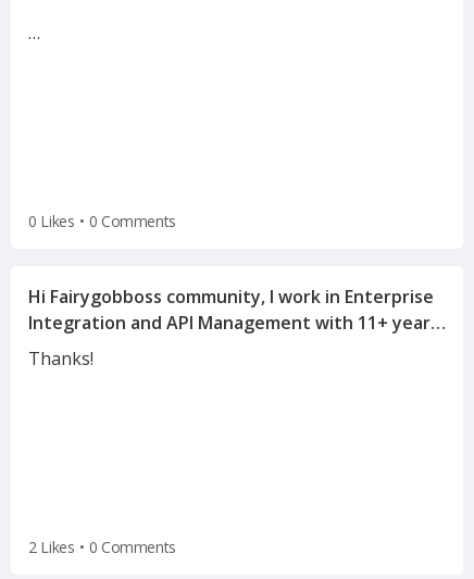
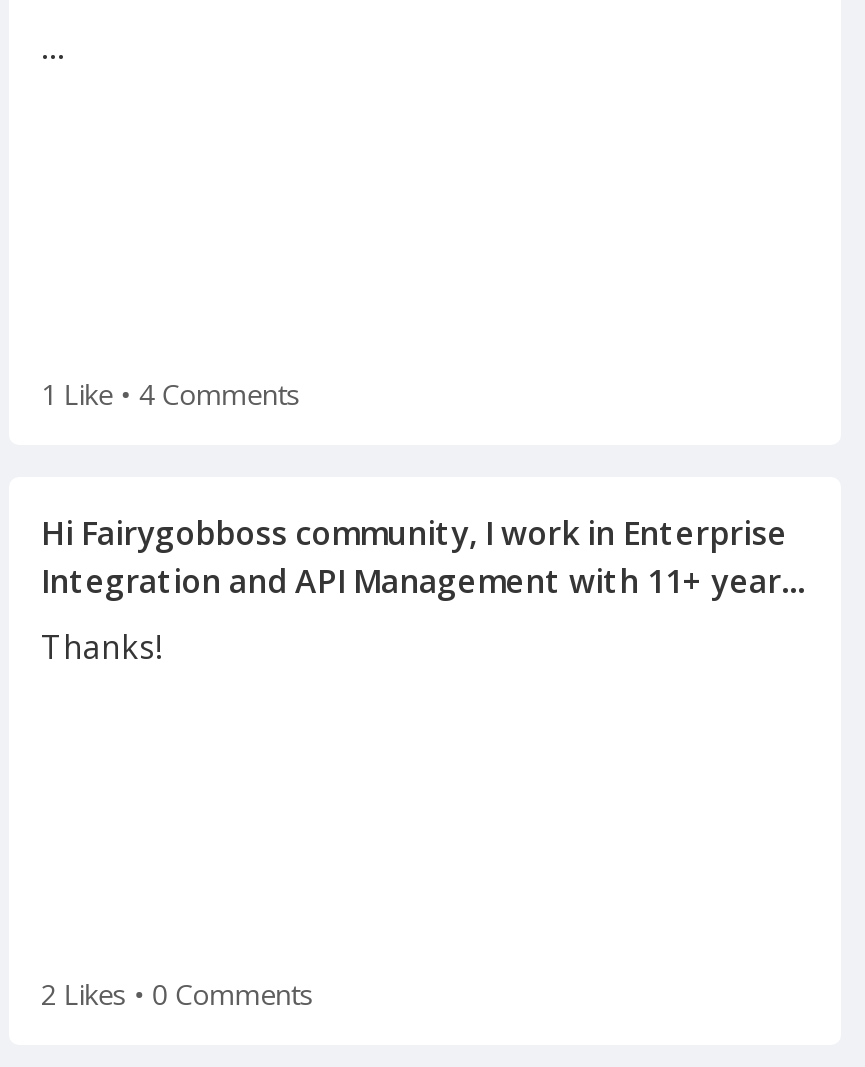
[28,211,176,231] 0 Likes • 0 Comments -> [41,375,300,413] 1 Like • 4 Comments

